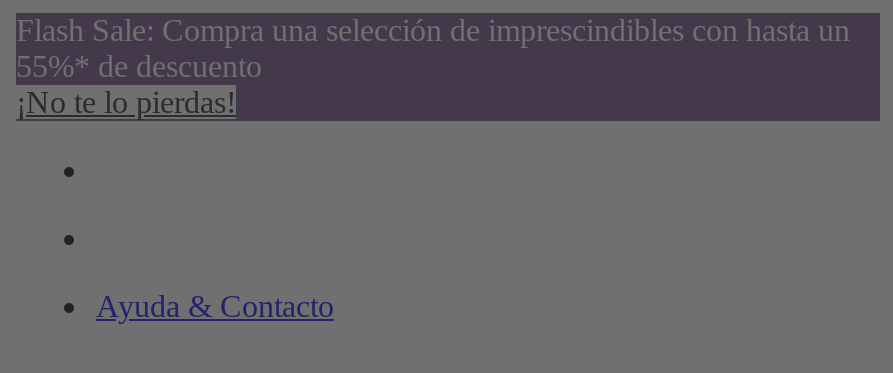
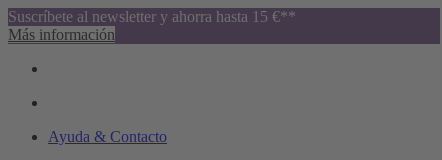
[16,13,850,119] Flash Sale: Compra una selección de imprescindibles con hasta un | 55%* de descuento | ¡No te lo pierdas! -> [8,8,296,43] Suscríbete al newsletter y ahorra hasta 15 €** | Más información

